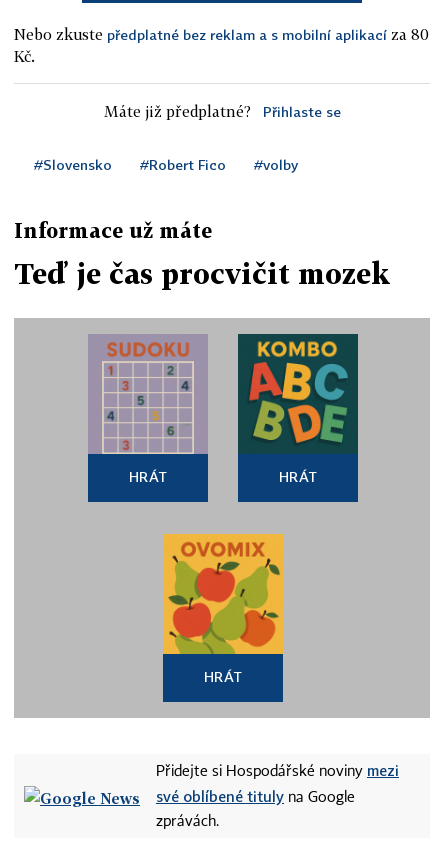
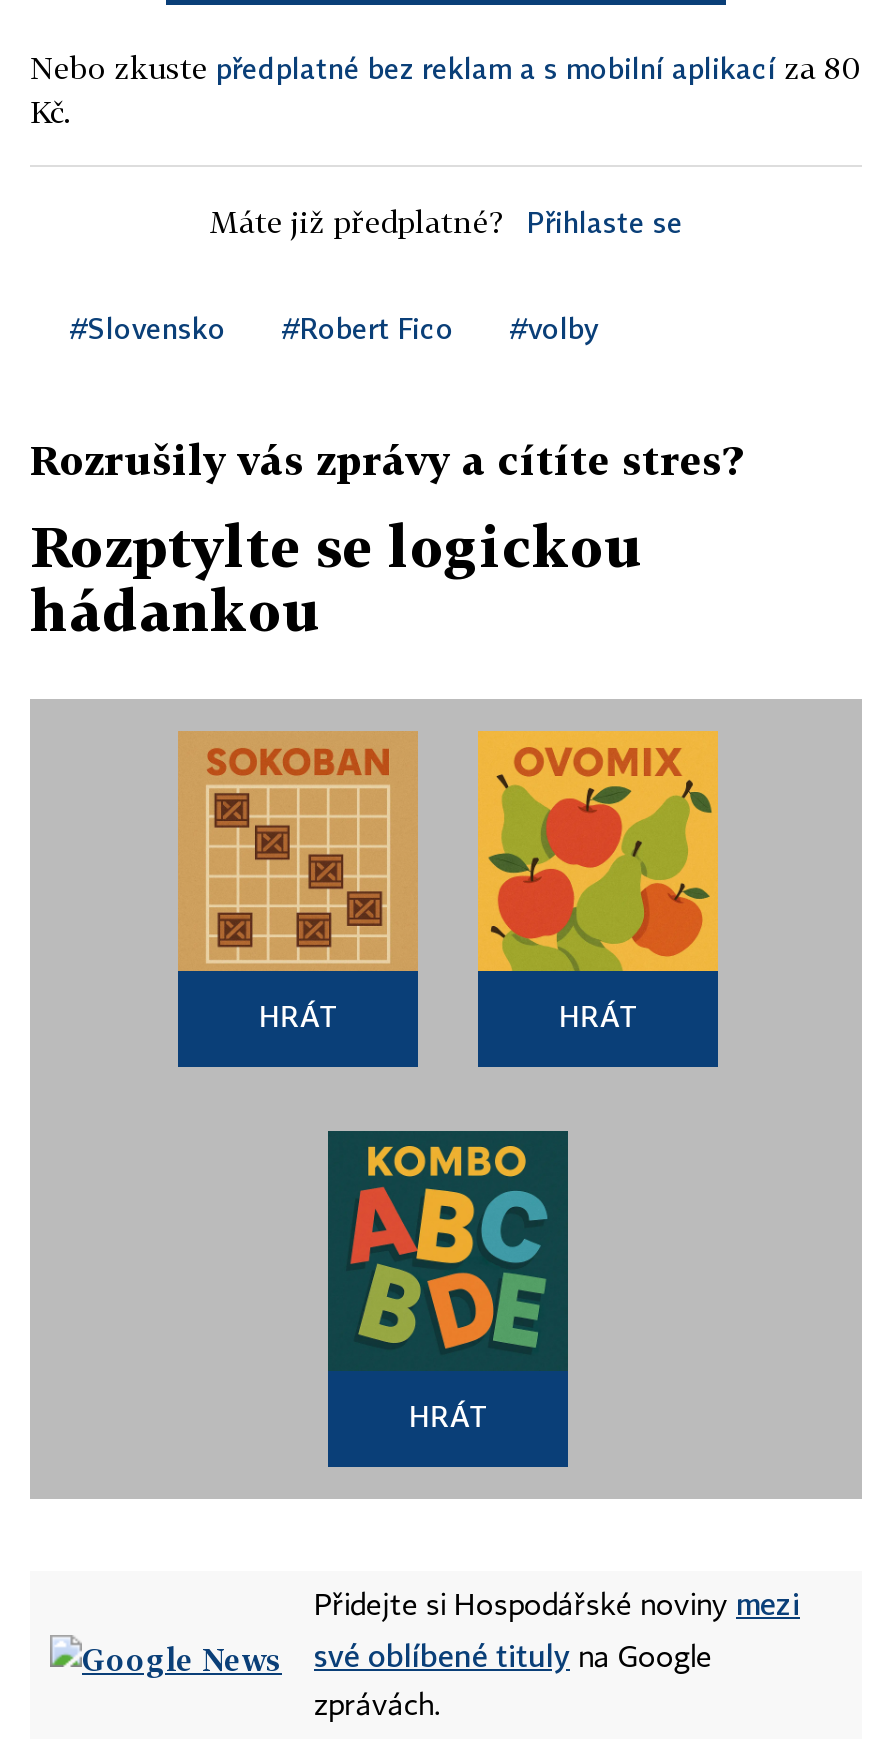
[14,218,212,242] Informace už máte -> [30,435,742,483] Rozrušily vás zprávy a cítíte stres?
[14,257,390,290] Teď je čas procvičit mozek -> [30,513,644,643] Rozptylte se logickou | hádankou
[89,335,207,454] [image] -> [178,731,418,971] [image]
moved [237,333,359,454] -> [326,1129,570,1371]: [image]
moved [162,533,284,655] -> [476,729,720,973]: [image]

